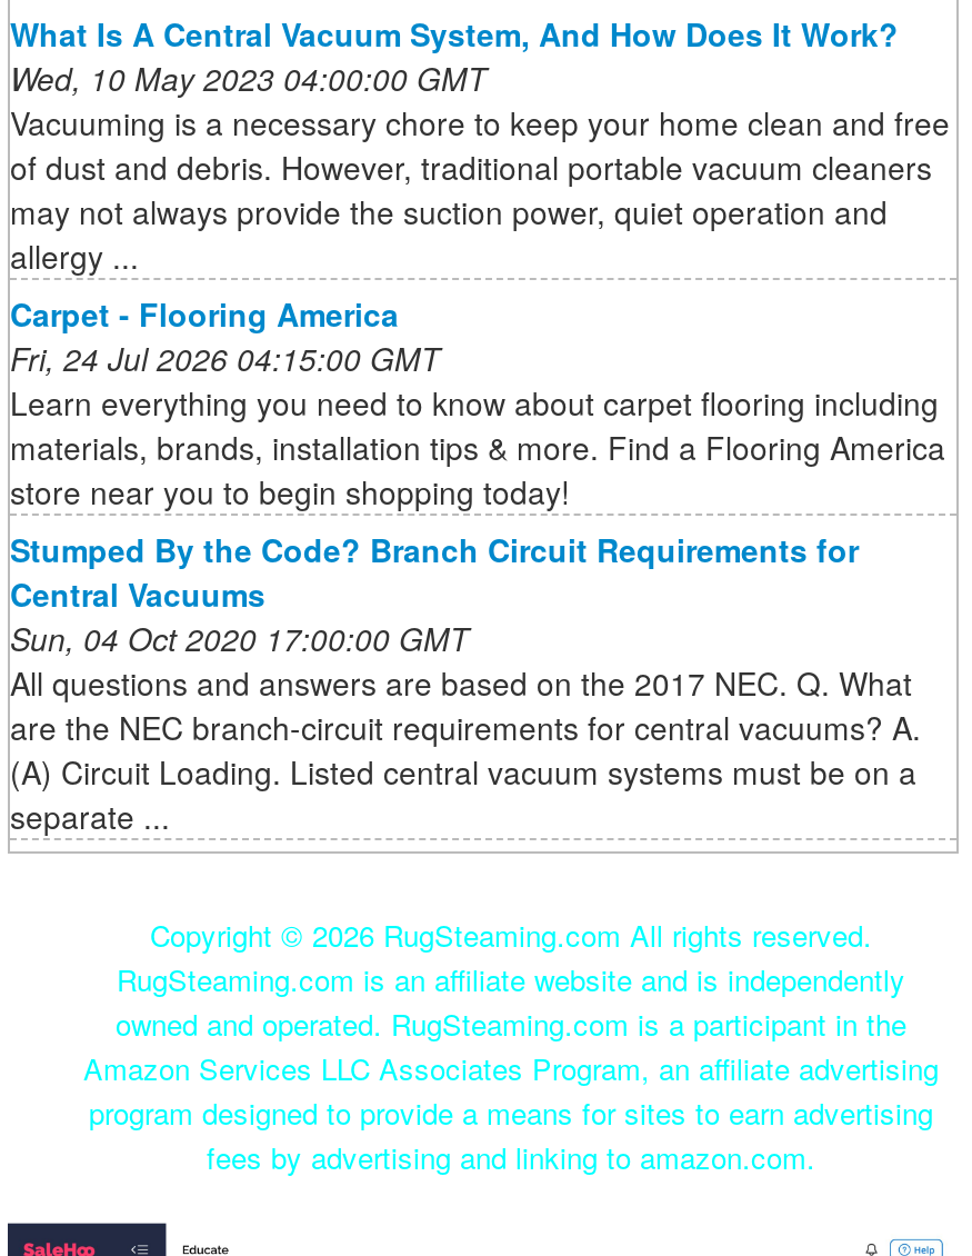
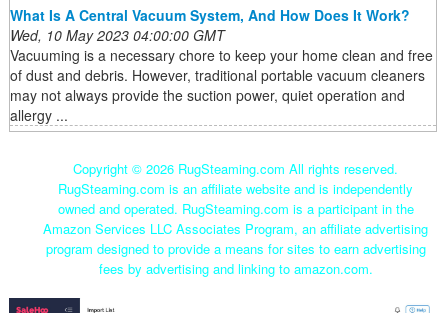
[10,290,945,837] Carpet - Flooring America | Fri, 24 Jul 2026 04:15:00 GMT | Learn everything you need to know about carpet flooring including | materials, brands, installation tips & more. Find a Flooring America | store near you to begin shopping today! | Stumped By the Code? Branch Circuit Requirements for | Central Vacuums | Sun, 04 Oct 2020 17:00:00 GMT | All questions and answers are based on the 2017 NEC. Q. What | are the NEC branch-circuit requirements for central vacuums? A. | (A) Circuit Loading. Listed central vacuum systems must be on a | separate ... -> none

